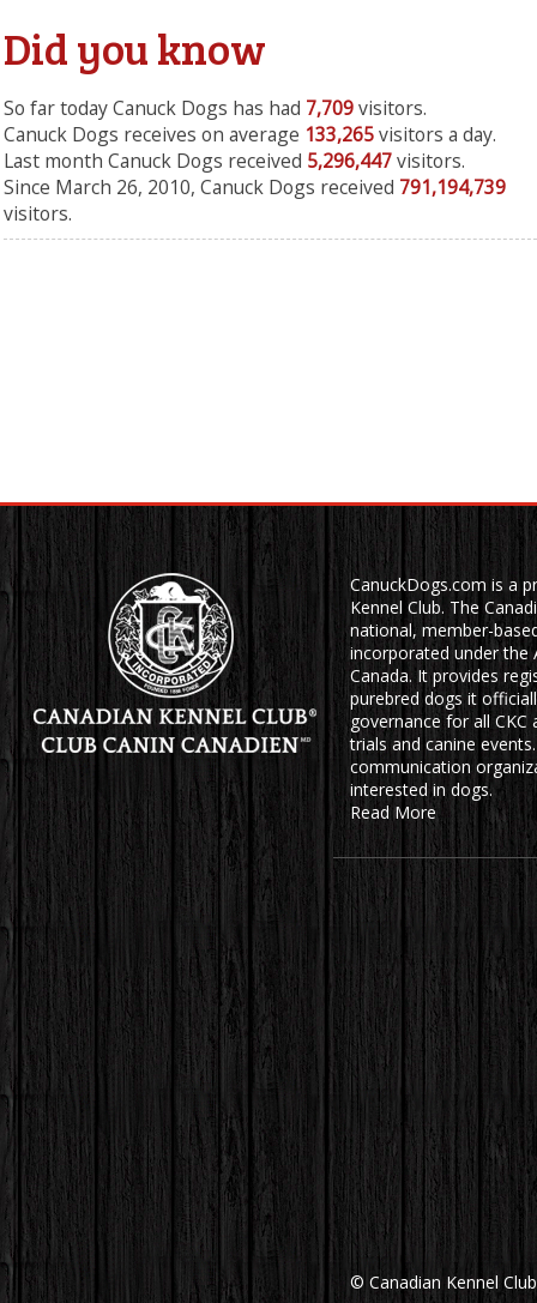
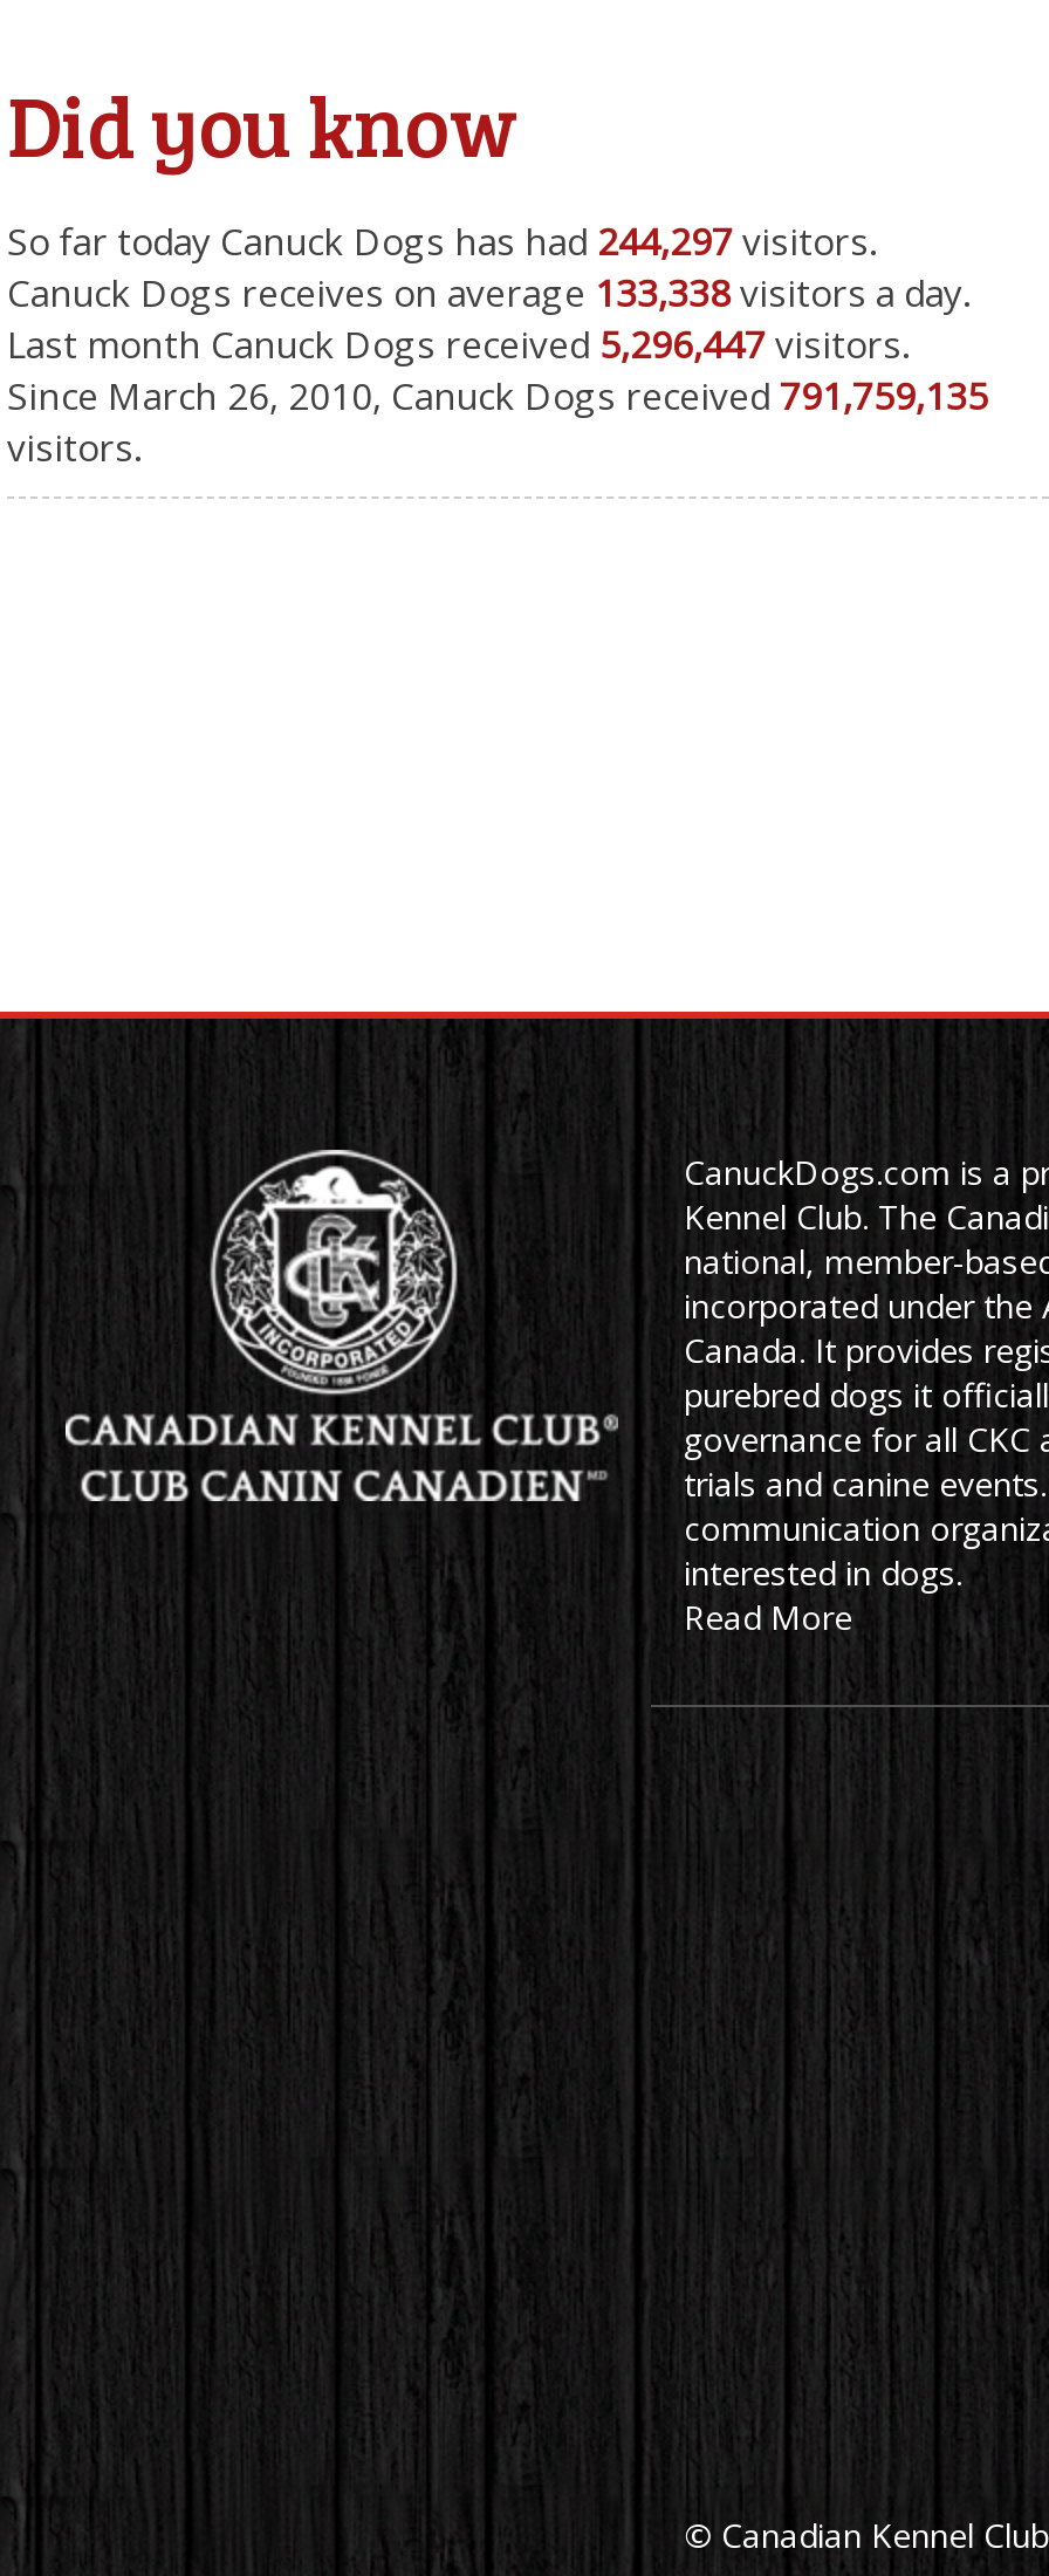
[4,94,427,120] So far today Canuck Dogs has had 7,709 visitors. -> [7,214,876,266] So far today Canuck Dogs has had 244,297 visitors.
[4,120,496,147] Canuck Dogs receives on average 133,265 visitors a day. -> [7,266,969,317] Canuck Dogs receives on average 133,338 visitors a day.
[4,173,506,200] Since March 26, 2010, Canuck Dogs received 791,194,739 -> [7,369,988,420] Since March 26, 2010, Canuck Dogs received 791,759,135

